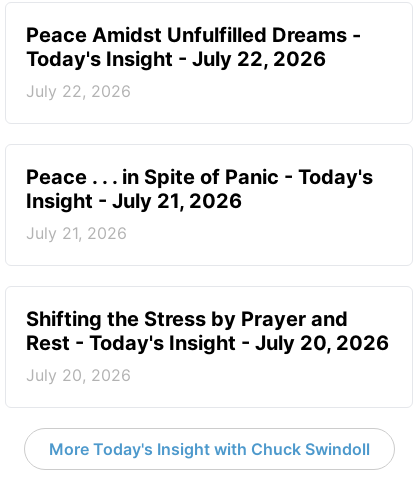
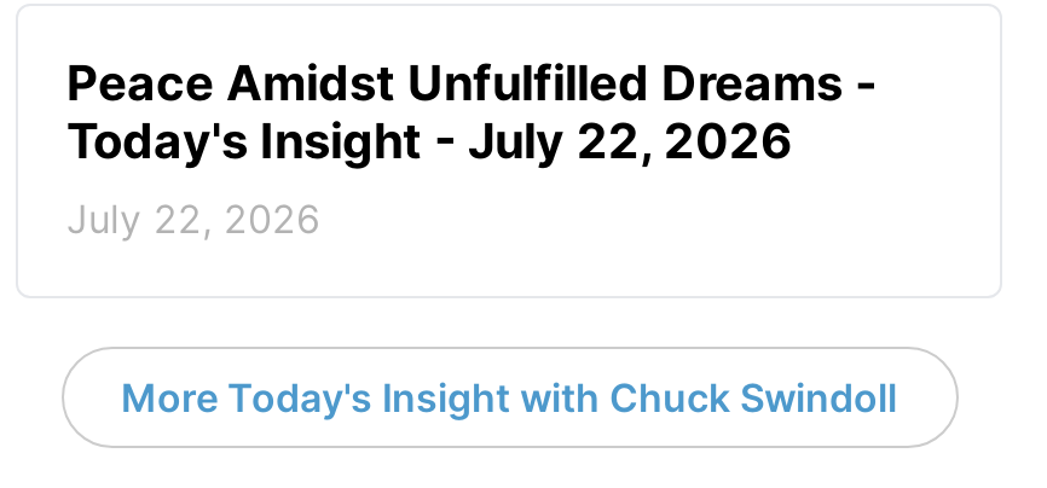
[26,165,373,243] Peace . . . in Spite of Panic - Today's | Insight - July 21, 2026 | July 21, 2026 -> none
[26,307,389,385] Shifting the Stress by Prayer and | Rest - Today's Insight - July 20, 2026 | July 20, 2026 -> none

